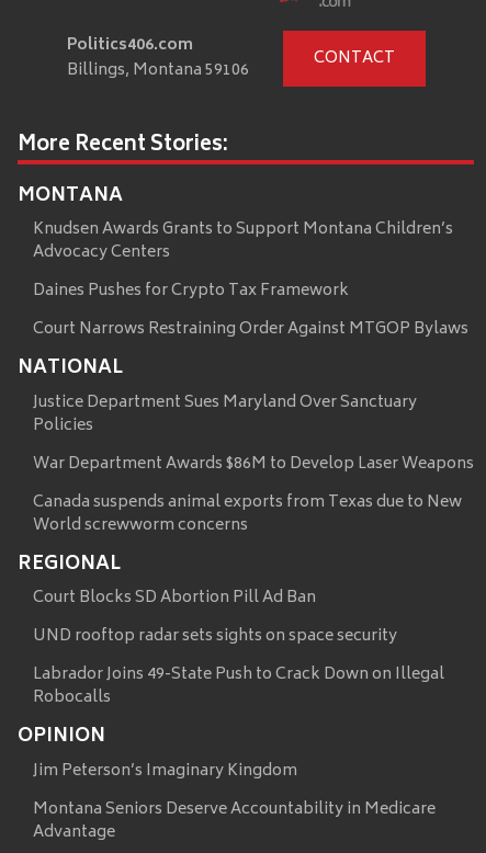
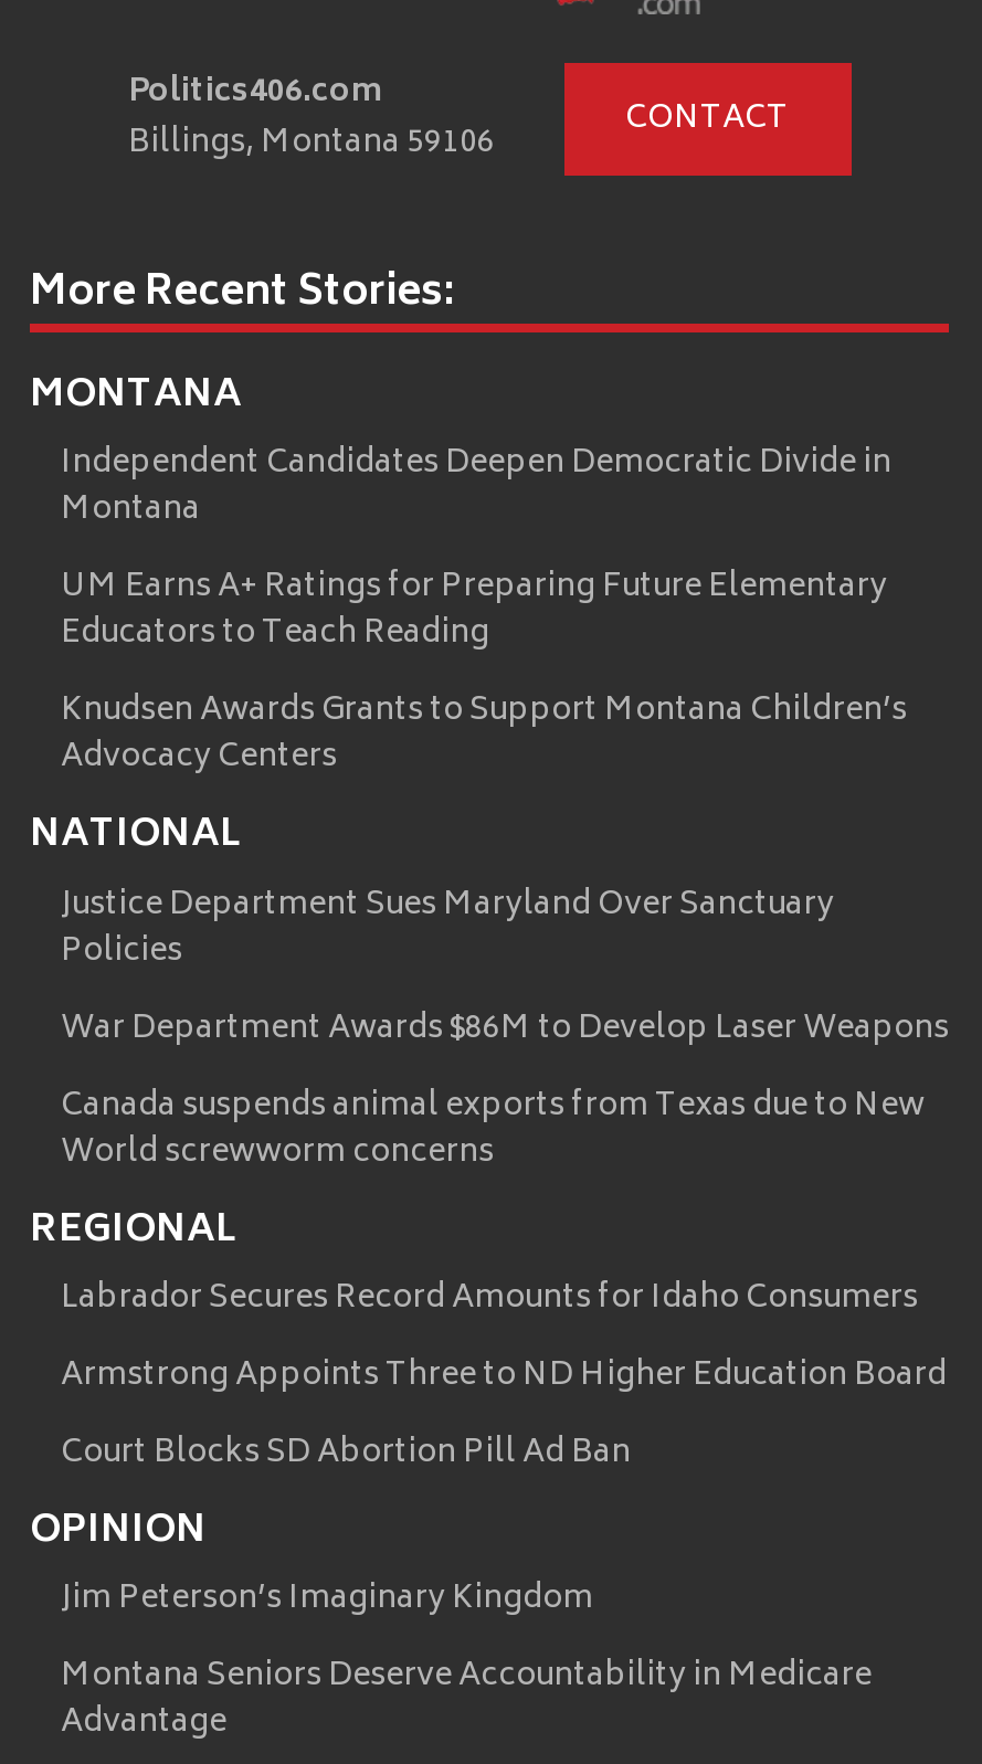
none -> [61,436,891,661] Independent Candidates Deepen Democratic Divide in | Montana | UM Earns A+ Ratings for Preparing Future Elementary | Educators to Teach Reading
moved [33,216,453,267] -> [61,684,907,785]: Knudsen Awards Grants to Support Montana Children’s | Advocacy Centers
[33,278,468,344] Daines Pushes for Crypto Tax Framework | Court Narrows Restraining Order Against MTGOP Bylaws -> none
moved [18,352,474,581] -> [30,803,949,1263]: NATIONAL | Justice Department Sues Maryland Over Sanctuary | Policies | War Department Awards $86M to Develop Laser Weapons | Canada suspends animal exports from Texas due to New | World screwworm concerns | REGIONAL
none -> [61,1271,947,1403] Labrador Secures Record Amounts for Idaho Consumers | Armstrong Appoints Three to ND Higher Education Board
moved [33,585,316,612] -> [61,1425,631,1481]: Court Blocks SD Abortion Pill Ad Ban
[33,623,444,712] UND rooftop radar sets sights on space security | Labrador Joins 49-State Push to Crack Down on Illegal | Robocalls -> none

